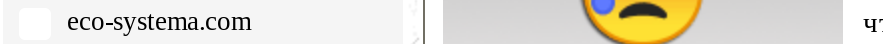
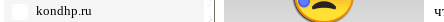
[67,6,251,36] eco-systema.com -> [36,3,92,18] kondhp.ru

